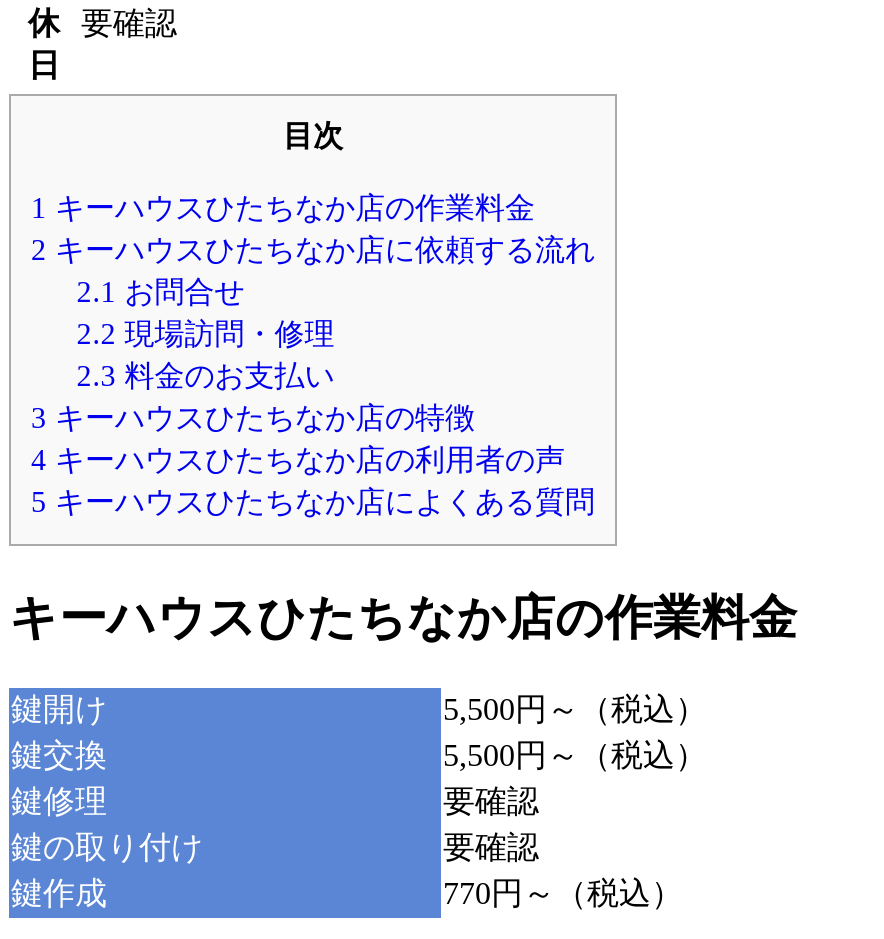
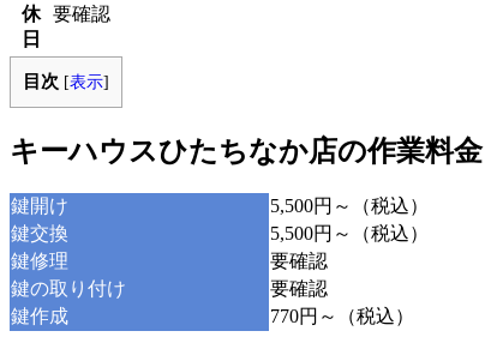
[31,117,595,518] 目次 | 1キーハウスひたちなか店の作業料金 | 2キーハウスひたちなか店に依頼する流れ | 2.1お問合せ | 2.2現場訪問・修理 | 2.3料金のお支払い | 3キーハウスひたちなか店の特徴 | 4キーハウスひたちなか店の利用者の声 | 5キーハウスひたちなか店によくある質問 -> [23,70,109,91] 目次 [表示]

